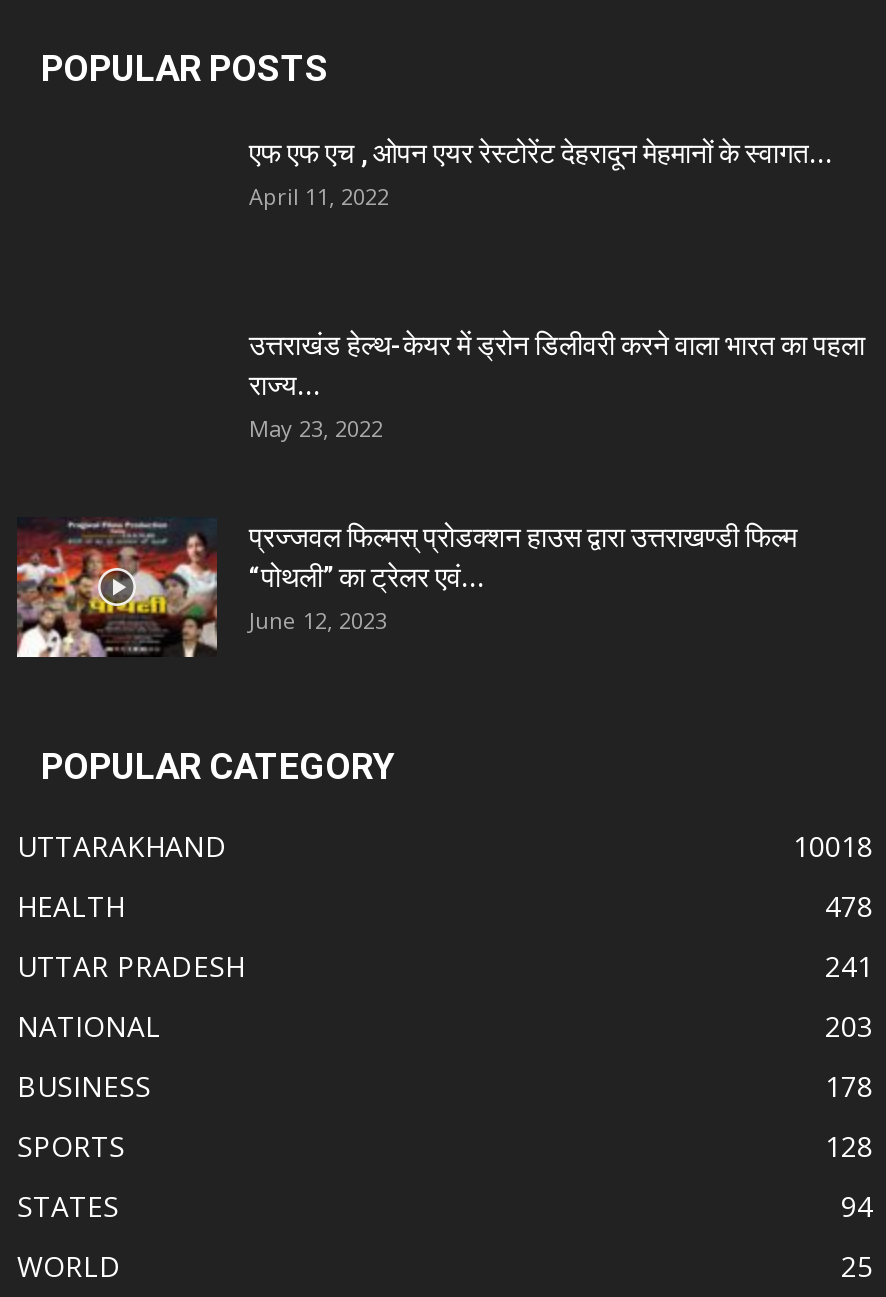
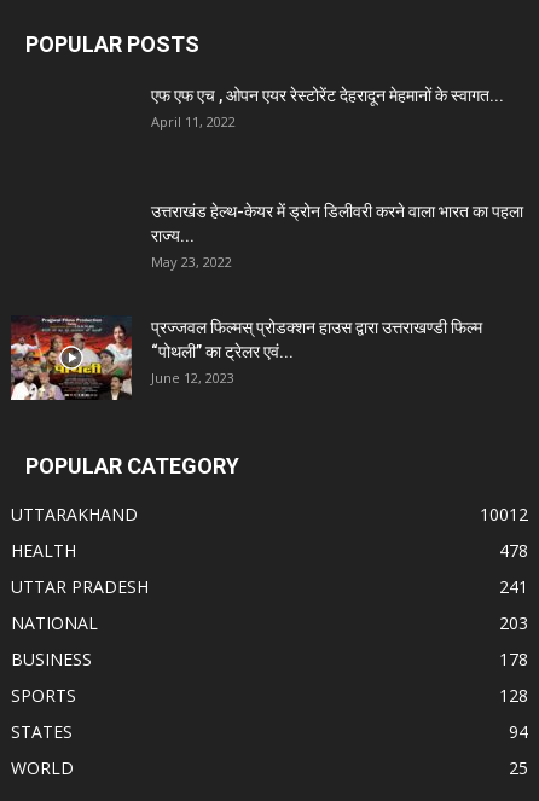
[793,827,873,865] 10018 -> [480,503,528,526] 10012

